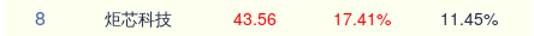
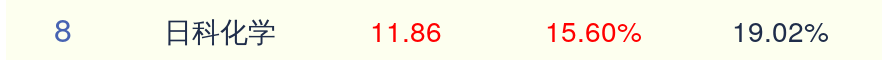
[105,6,497,30] 炬芯科技 | 43.56 | 17.41% | 11.45% -> [164,11,828,51] 日科化学 | 11.86 | 15.60% | 19.02%

